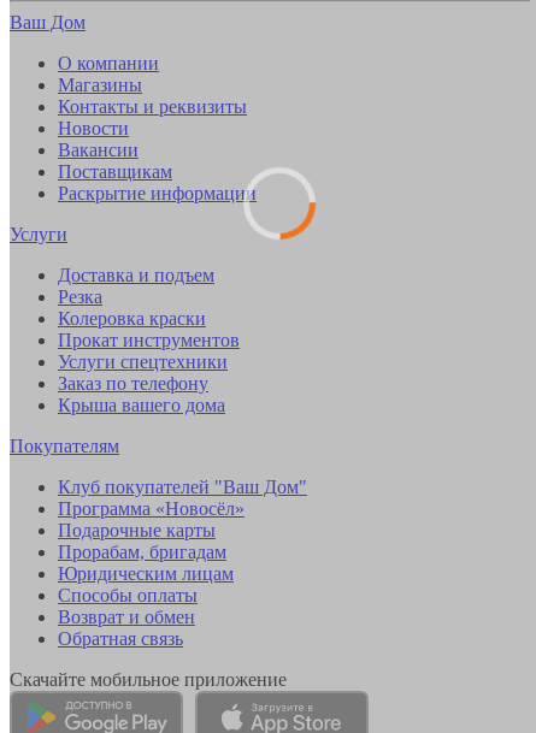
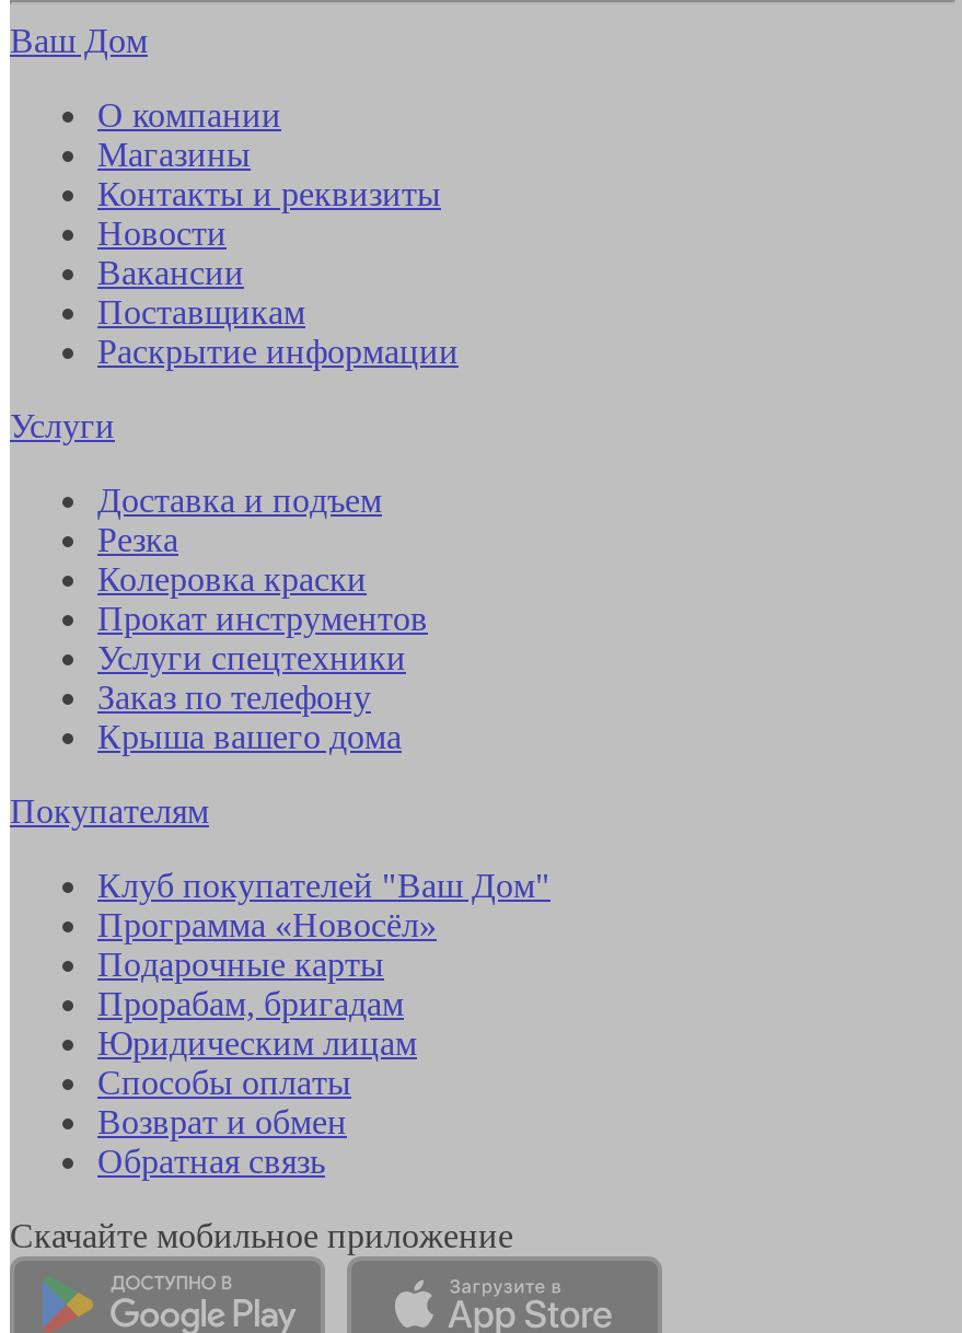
[243,167,317,241] [image] -> none

